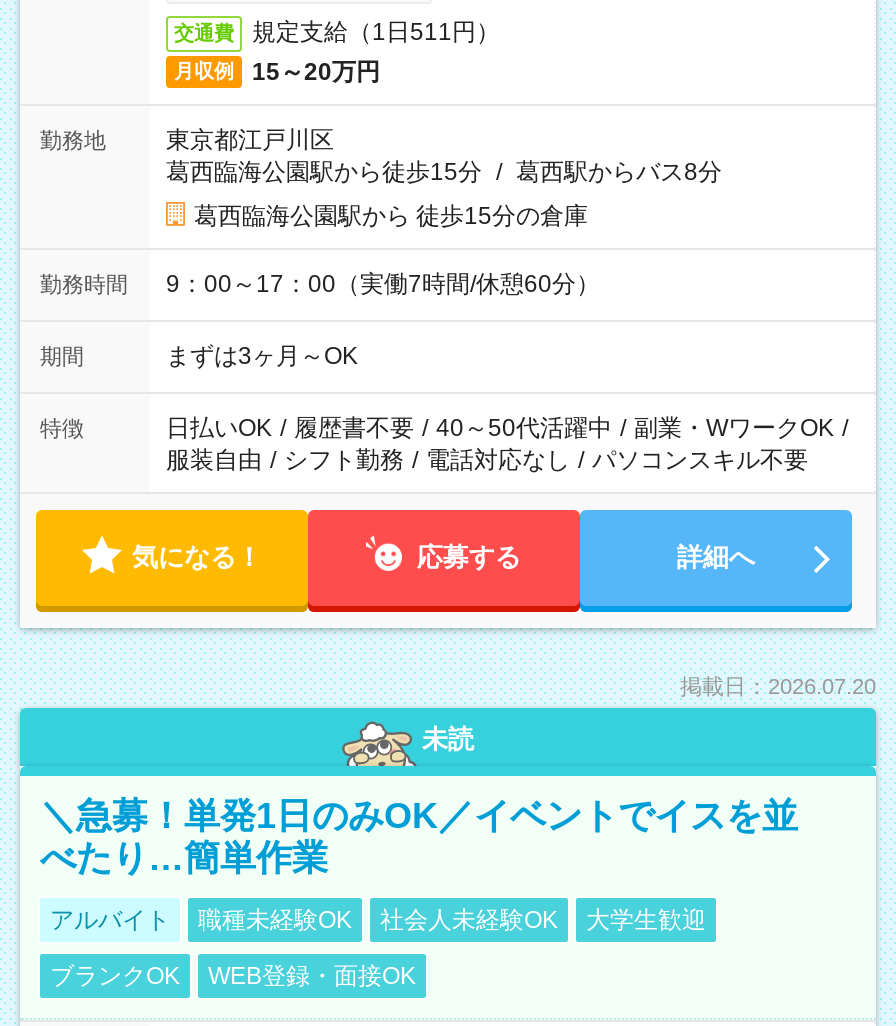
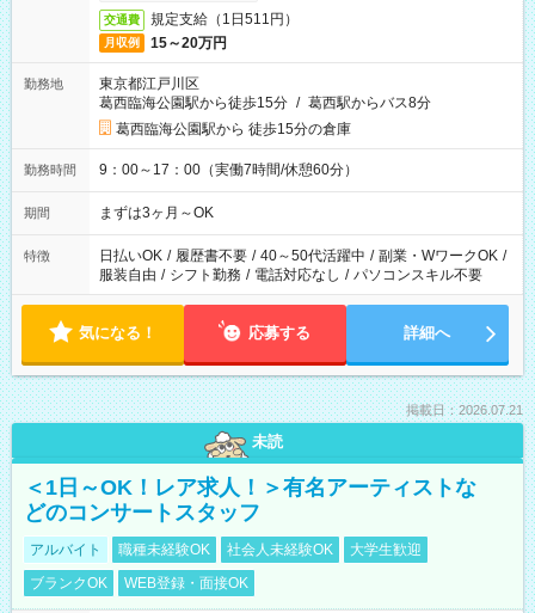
[680,674,876,698] 掲載日：2026.07.20 -> [406,403,523,417] 掲載日：2026.07.21
[40,796,798,878] ＼急募！単発1日のみOK／イベントでイスを並 | べたり…簡単作業 -> [24,476,476,525] ＜1日～OK！レア求人！＞有名アーティストな | どのコンサートスタッフ

